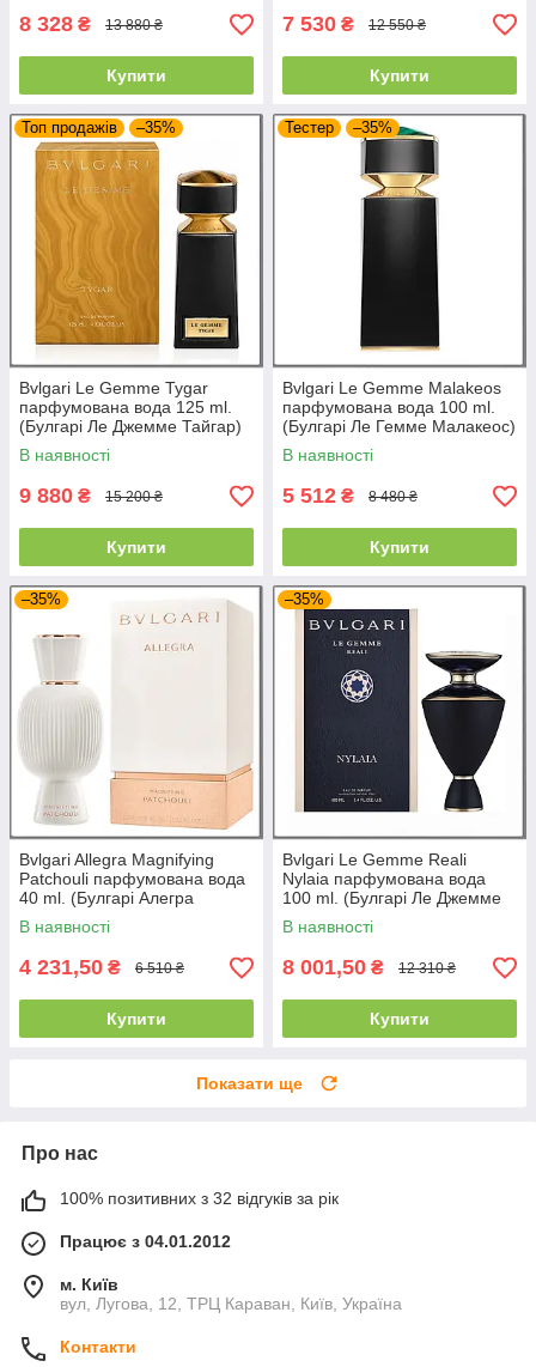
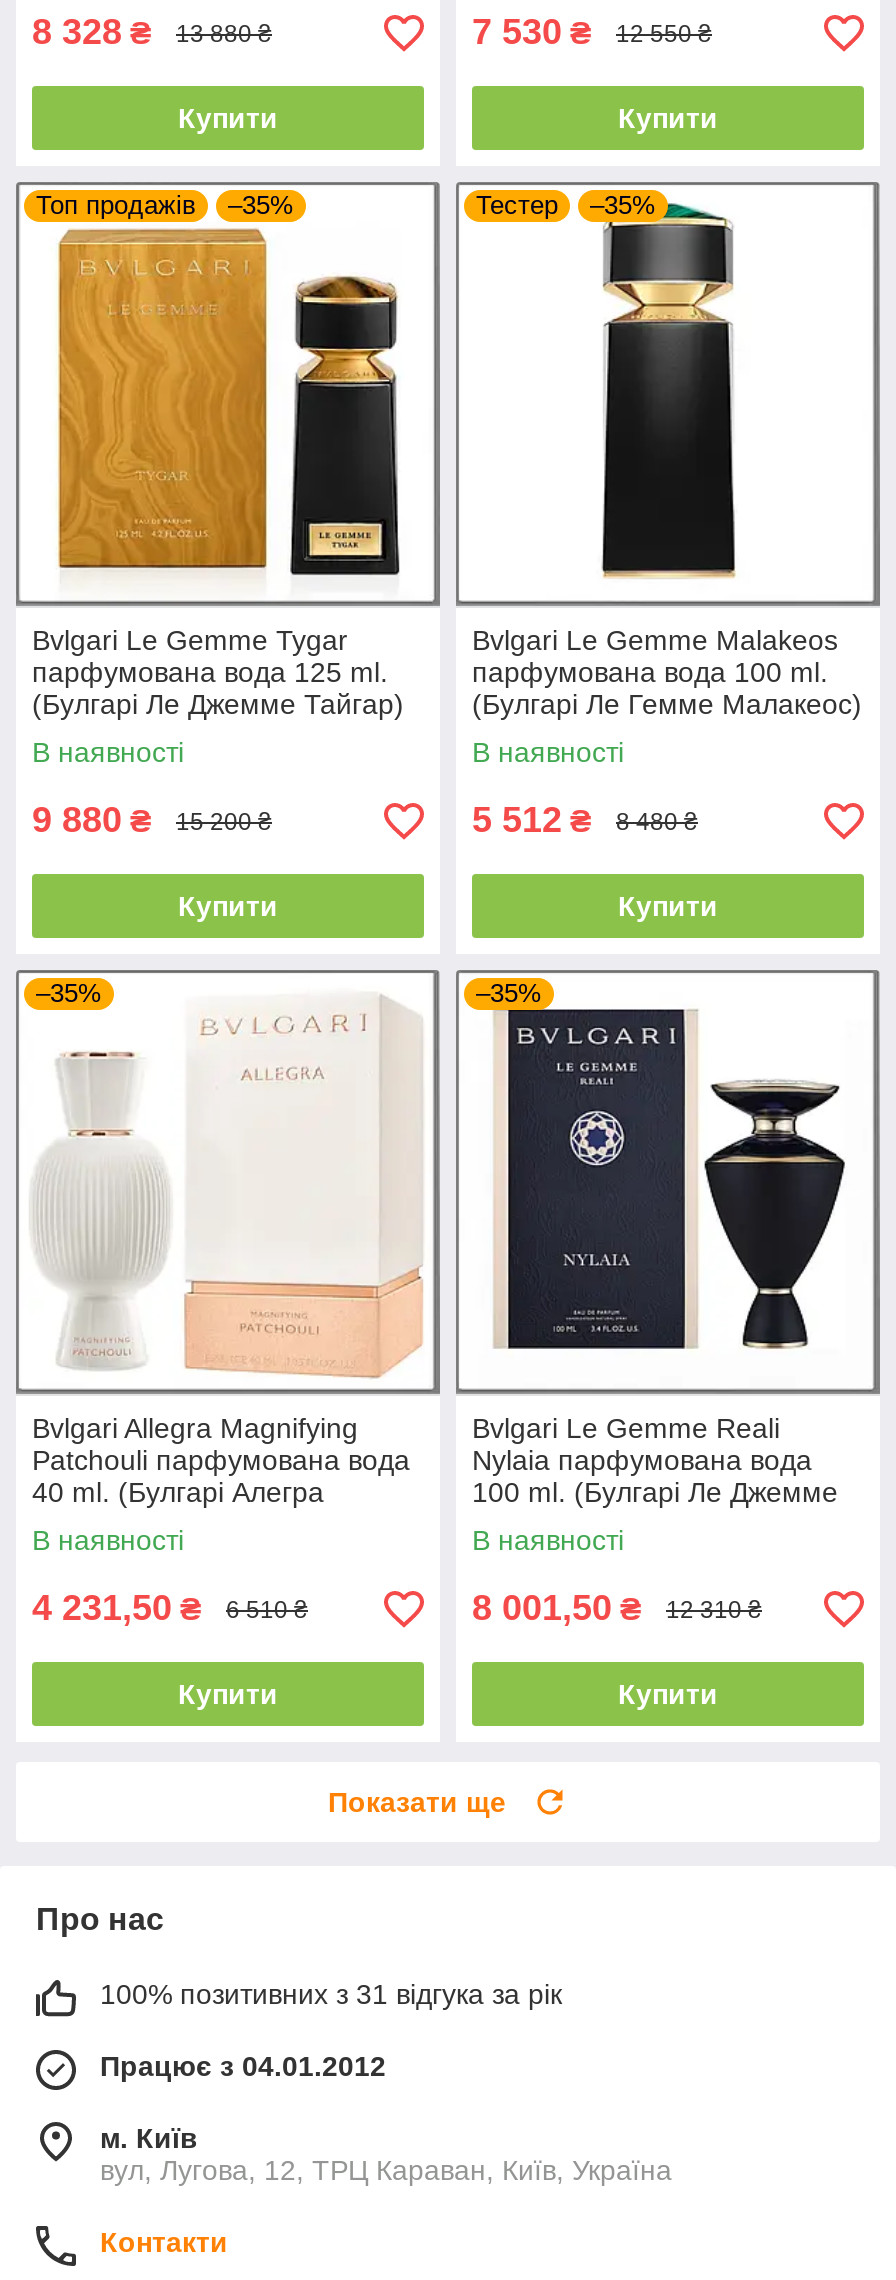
[60,1189,339,1208] 100% позитивних з 32 відгуків за рік -> [100,1979,562,2011] 100% позитивних з 31 відгука за рік

